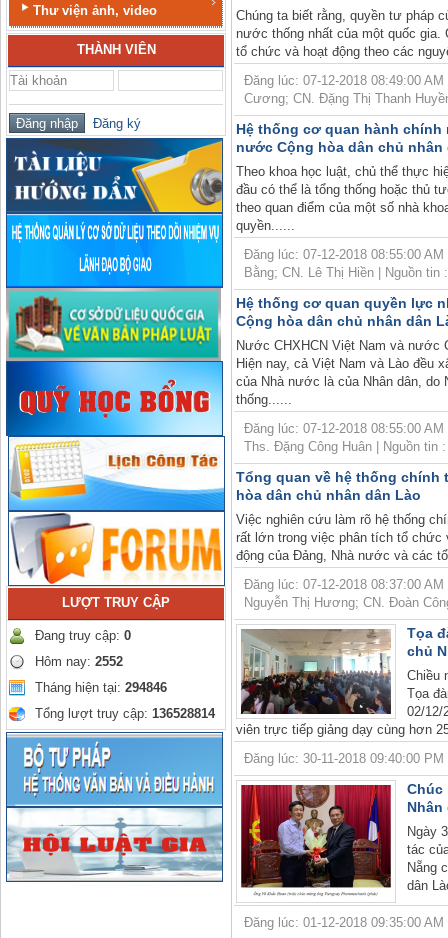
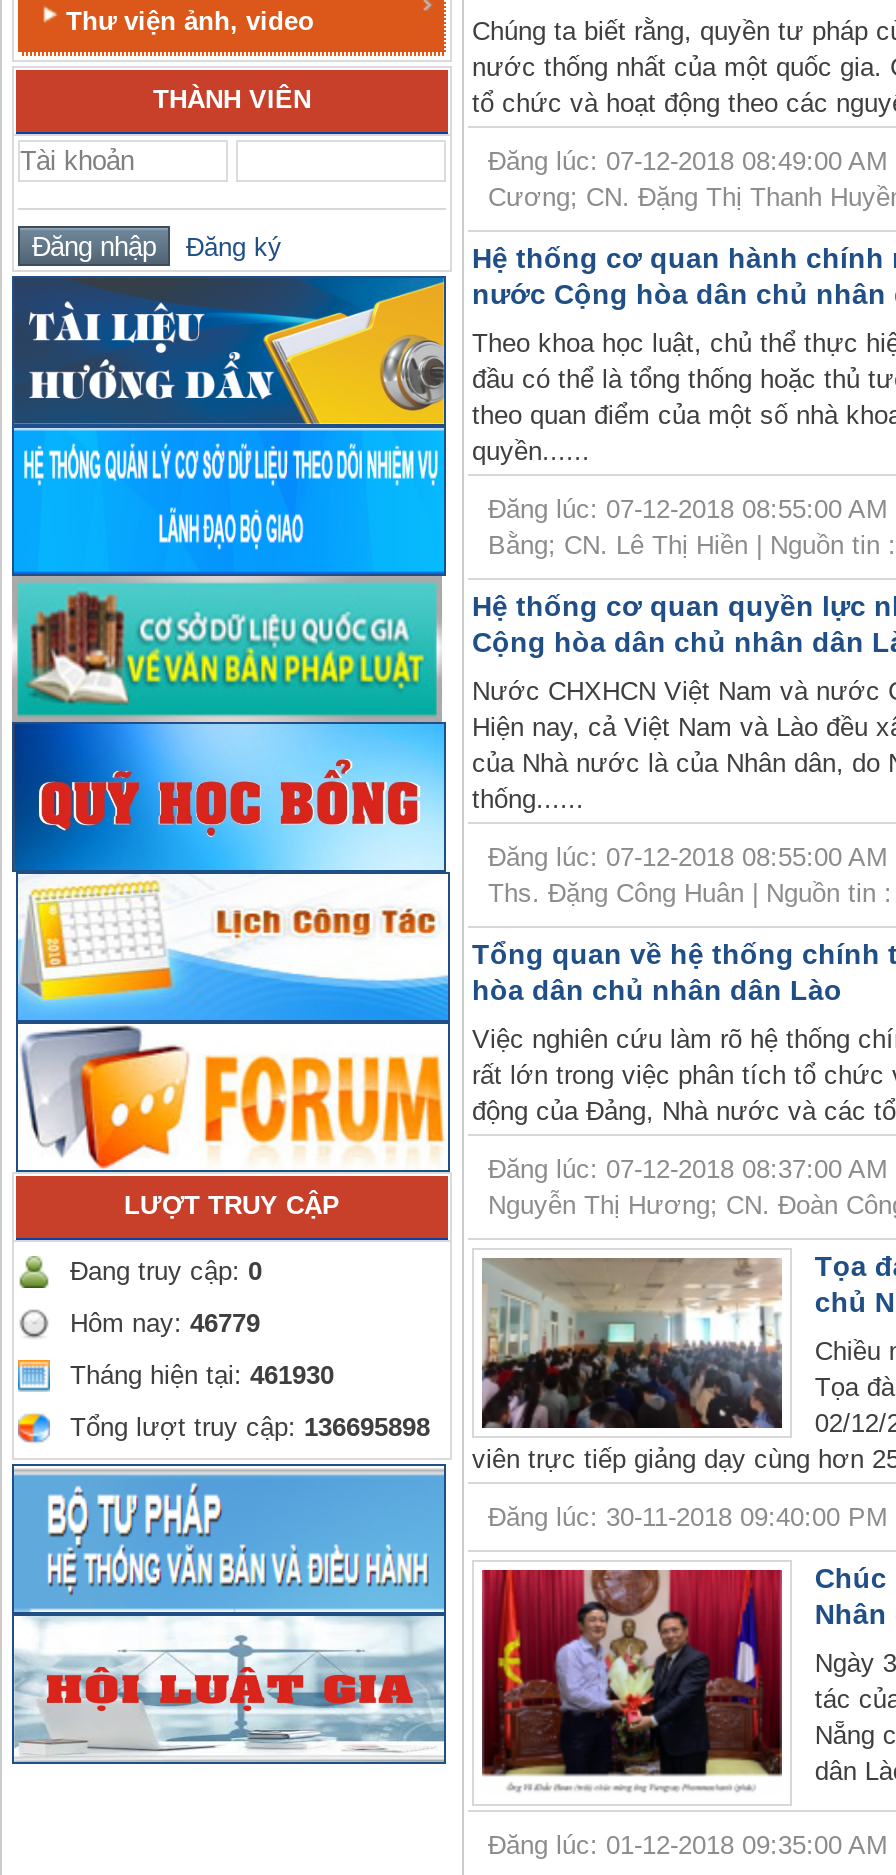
[35,654,123,669] Hôm nay: 2552 -> [70,1308,260,1338] Hôm nay: 46779
[35,680,167,695] Tháng hiện tại: 294846 -> [70,1360,334,1390] Tháng hiện tại: 461930
[35,706,215,721] Tổng lượt truy cập: 136528814 -> [70,1412,430,1442] Tổng lượt truy cập: 136695898

